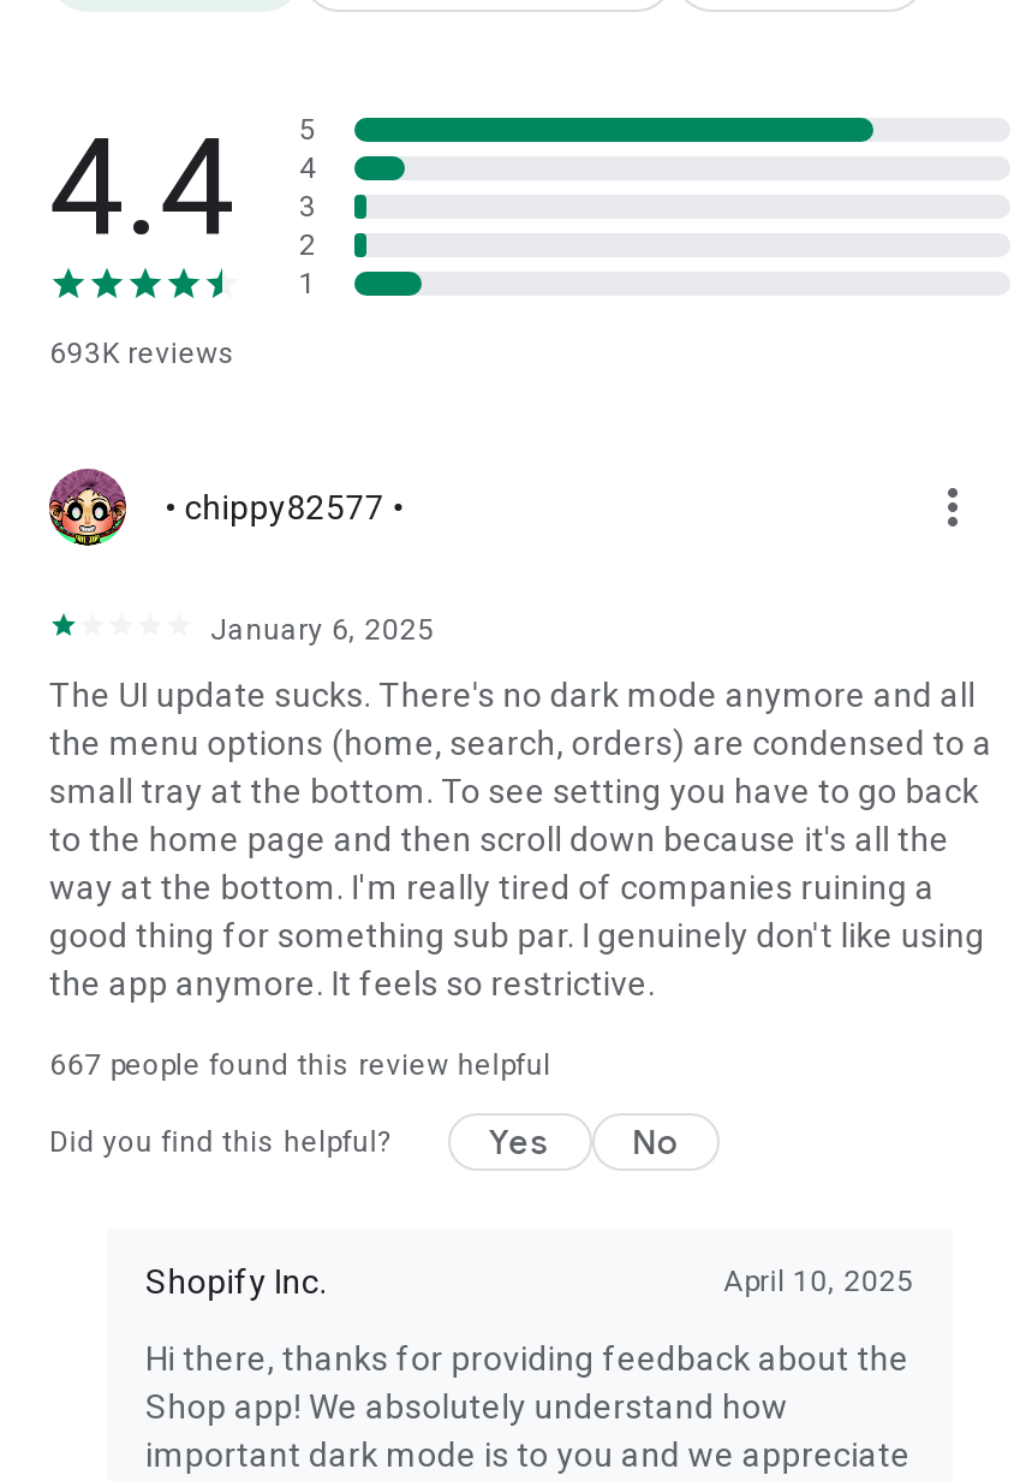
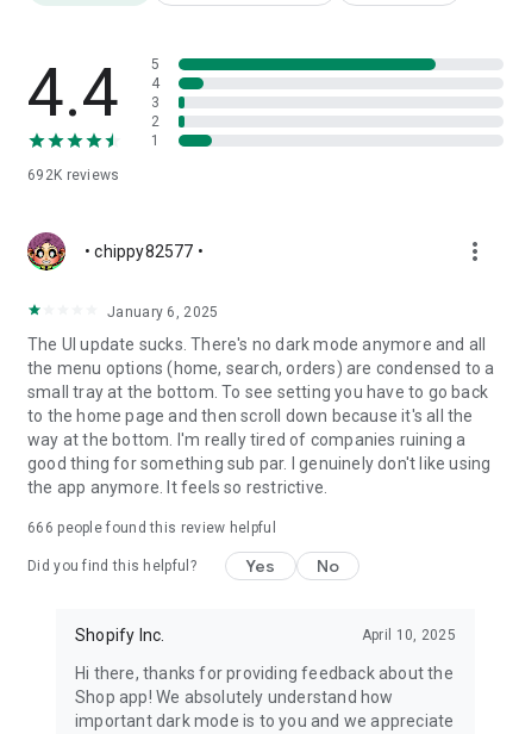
[49,337,236,370] 693K reviews -> [27,167,120,183] 692K reviews
[49,1048,551,1082] 667 people found this review helpful -> [27,520,276,536] 666 people found this review helpful

